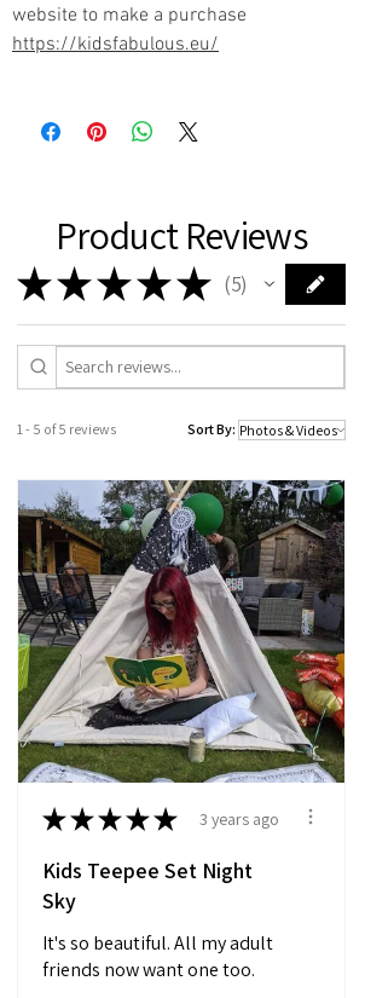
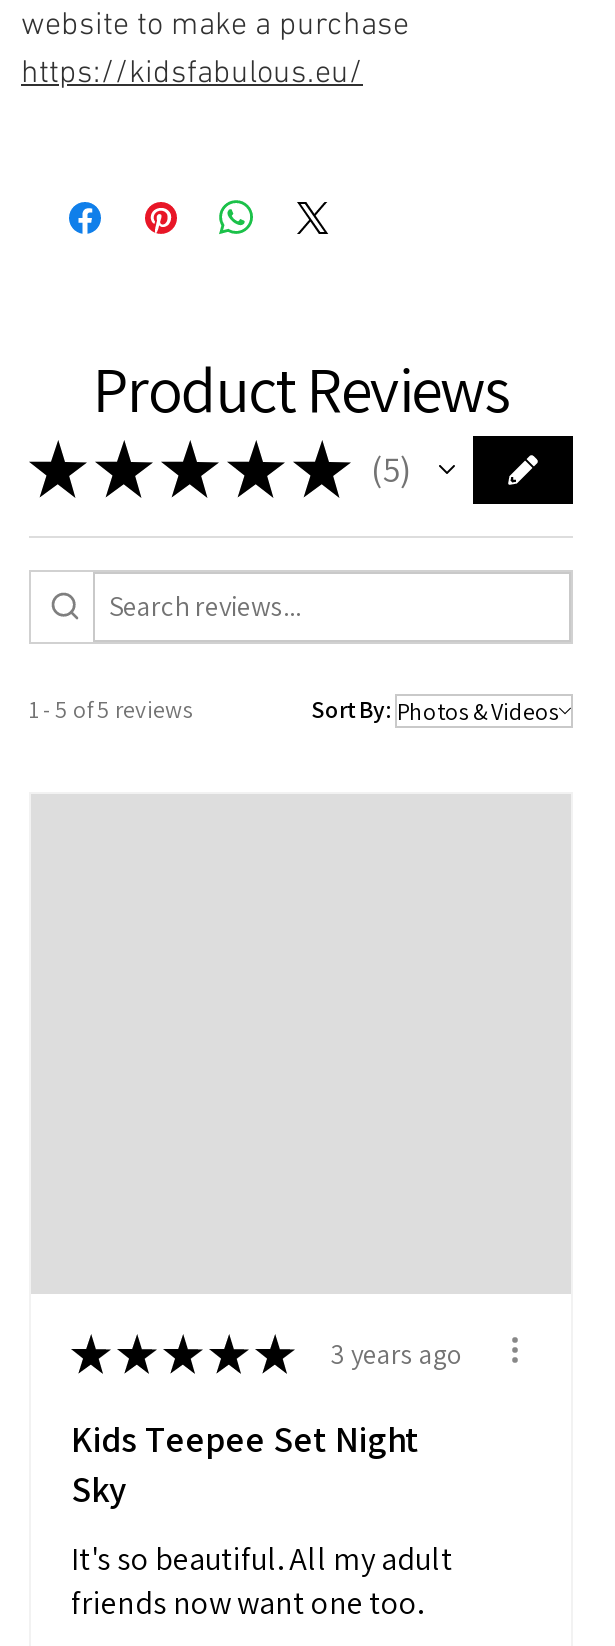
[17,479,346,784] [image] -> none

